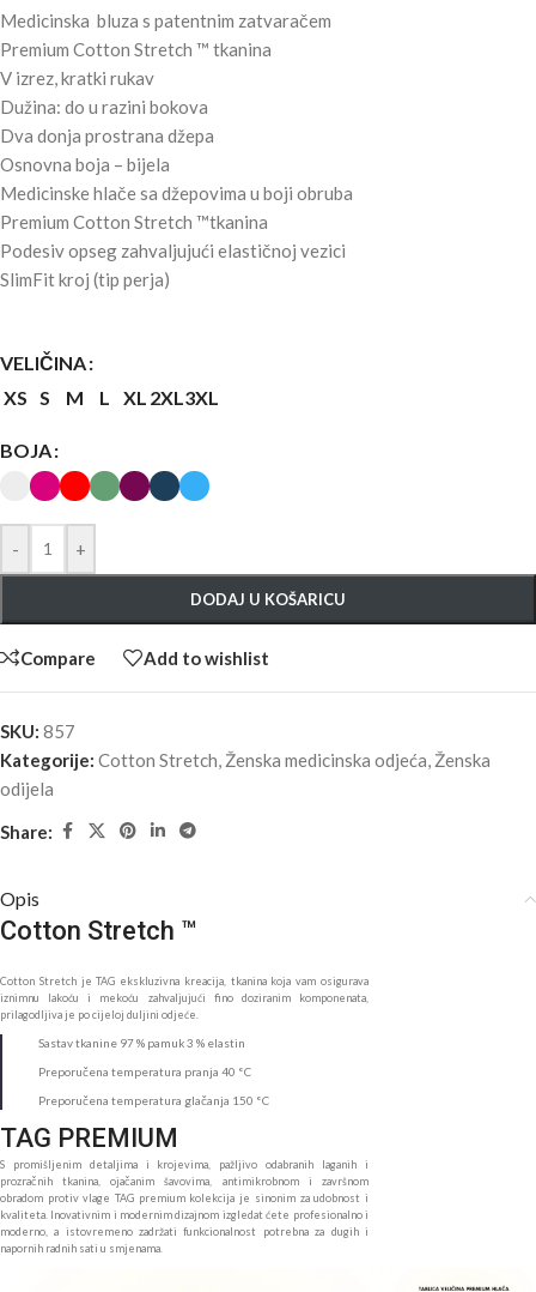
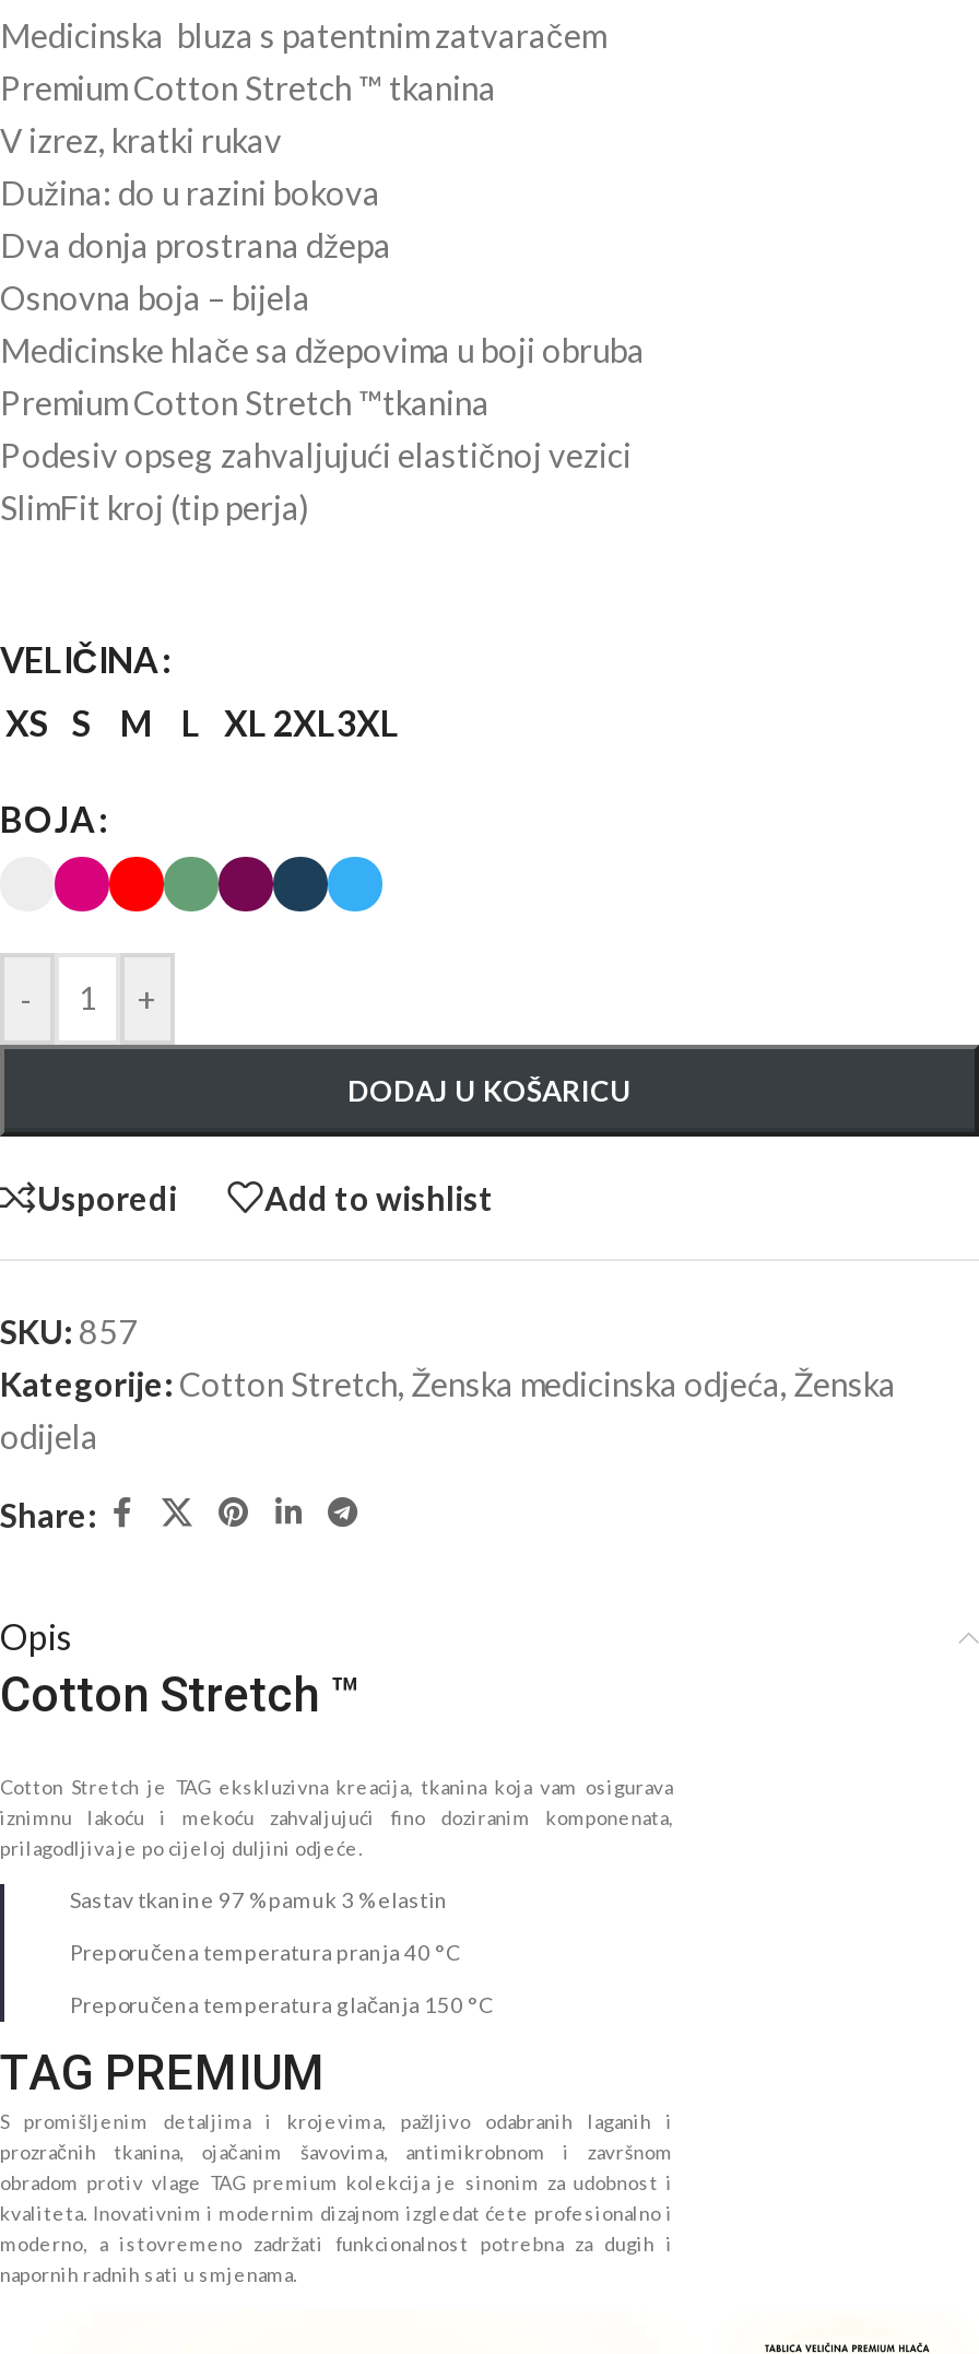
[20,647,96,669] Compare -> [37,1178,177,1217] Usporedi

